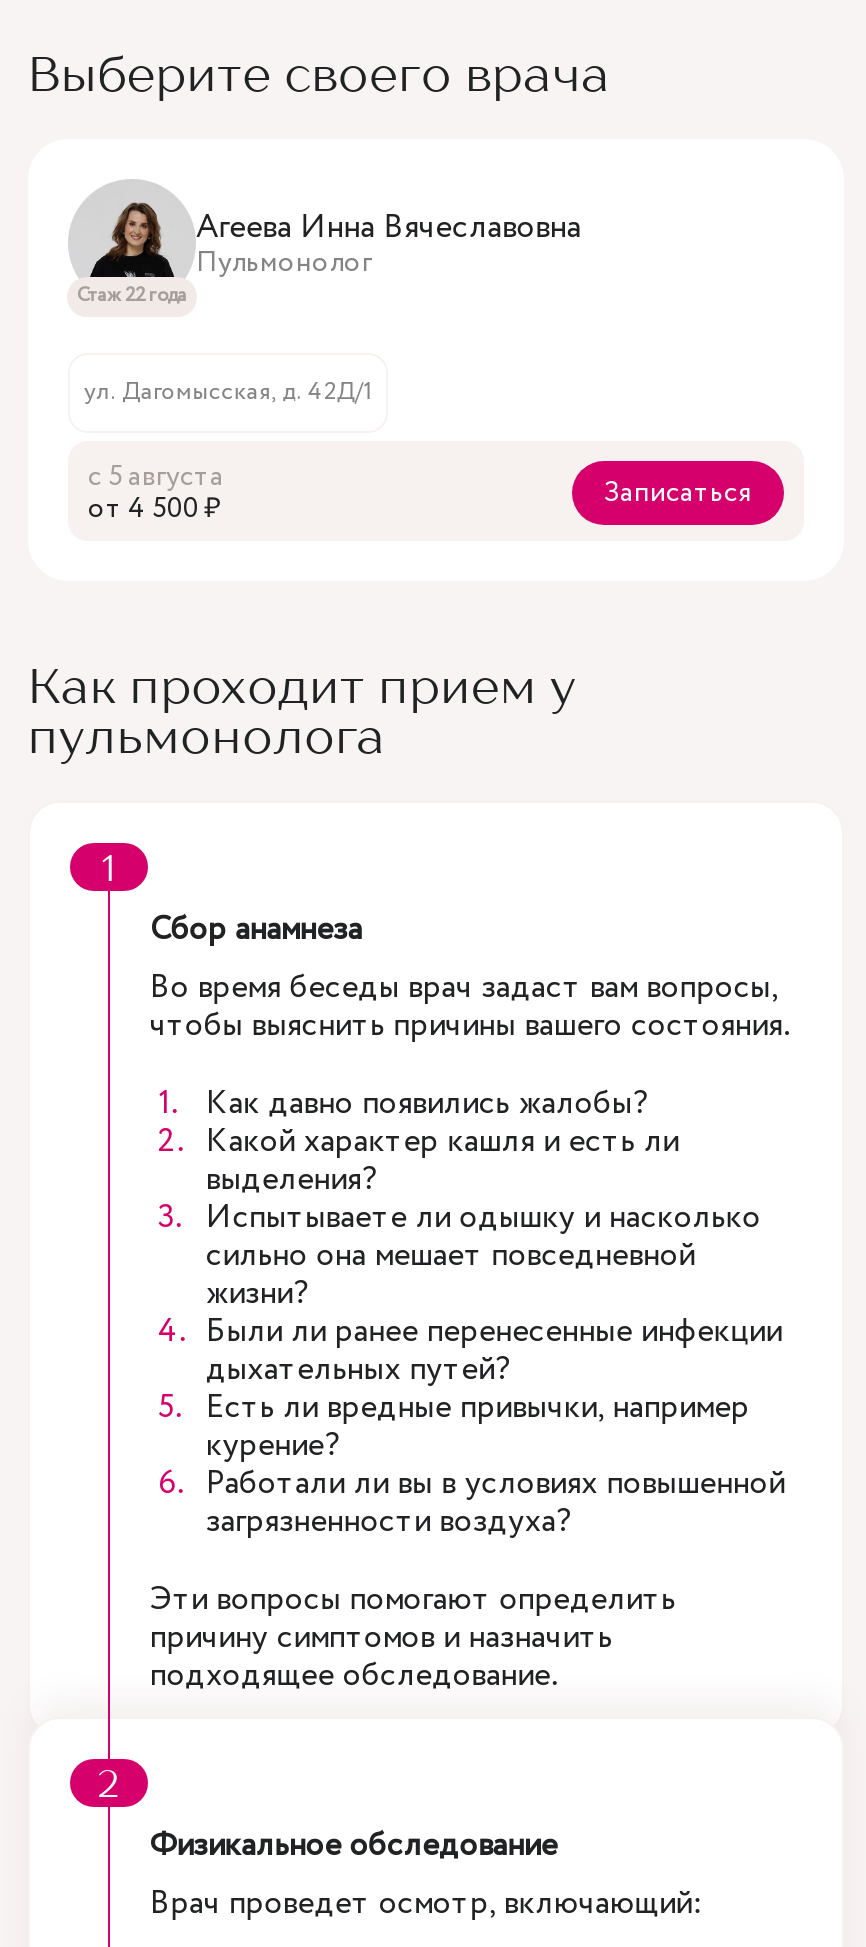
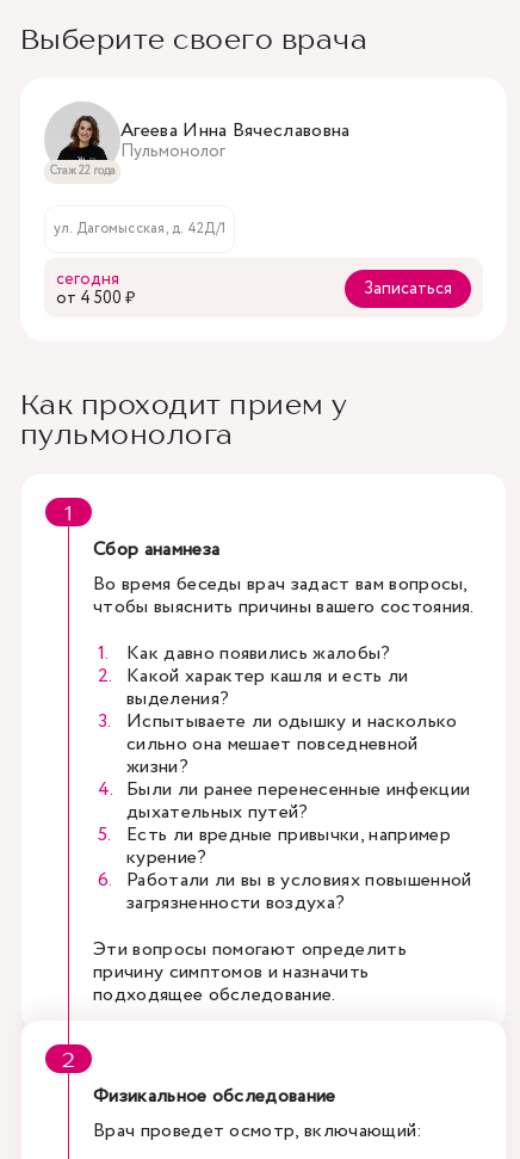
[88,457,224,497] с 5 августа -> [56,267,119,291] сегодня

